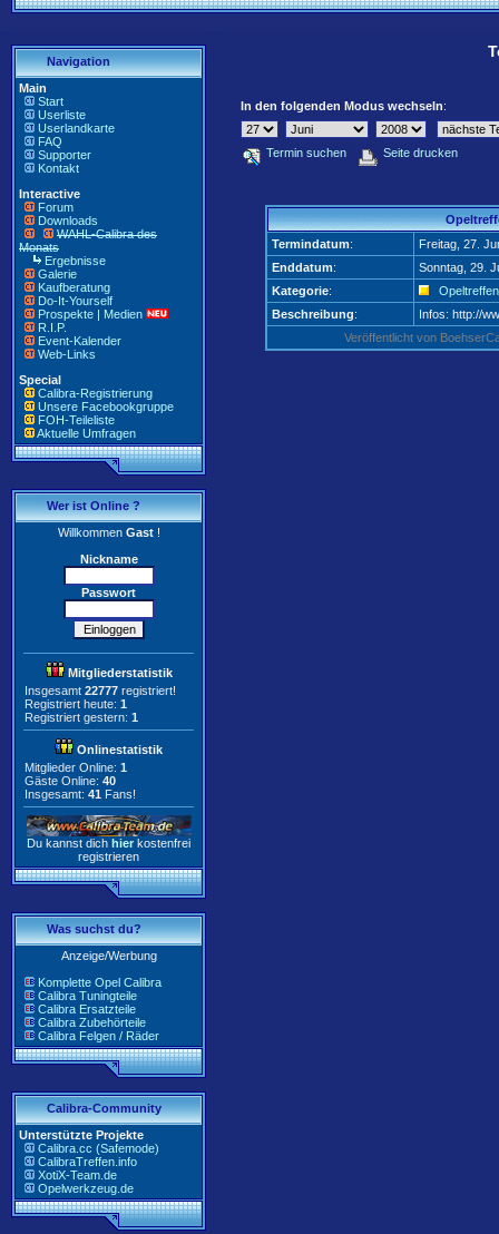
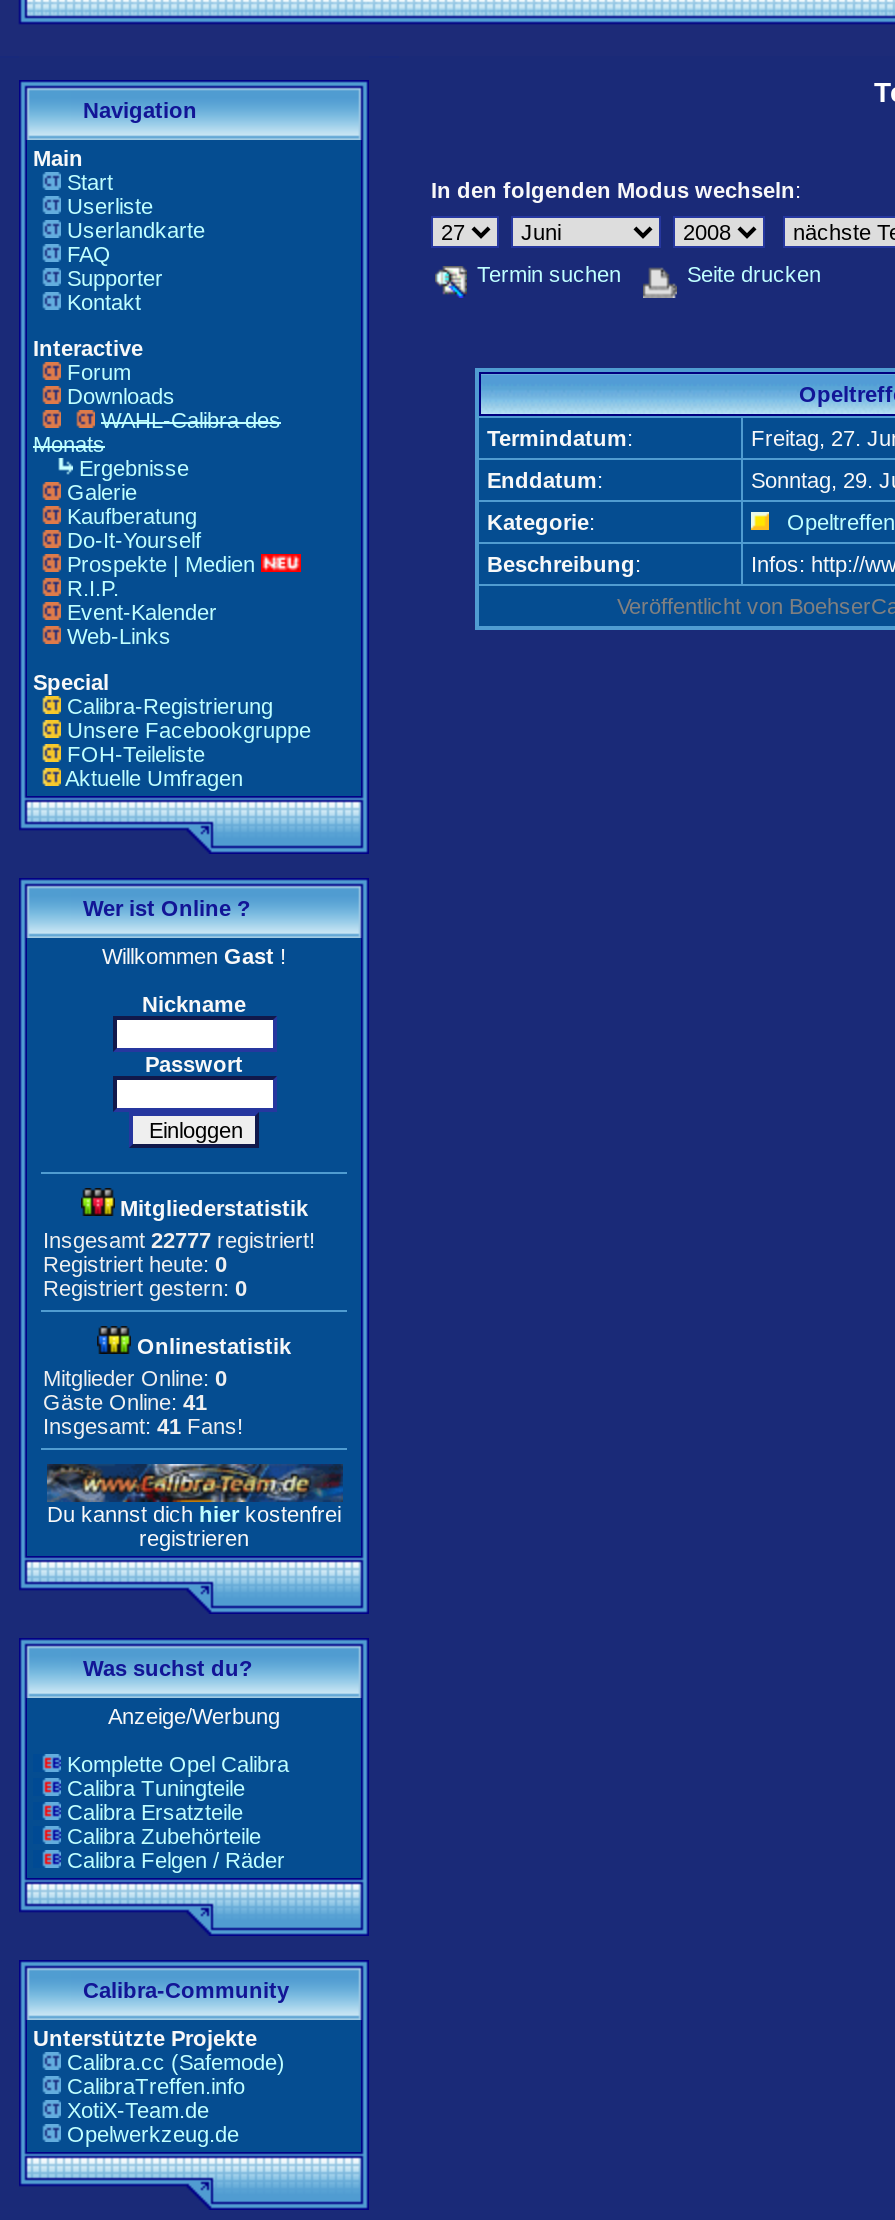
[25,697,127,710] Registriert heute: 1 -> [43,1251,227,1275] Registriert heute: 0
[25,710,138,723] Registriert gestern: 1 -> [43,1275,247,1299] Registriert gestern: 0
[25,760,127,773] Mitglieder Online: 1 -> [43,1365,227,1389] Mitglieder Online: 0
[25,773,116,787] Gäste Online: 40 -> [43,1389,207,1413] Gäste Online: 41

